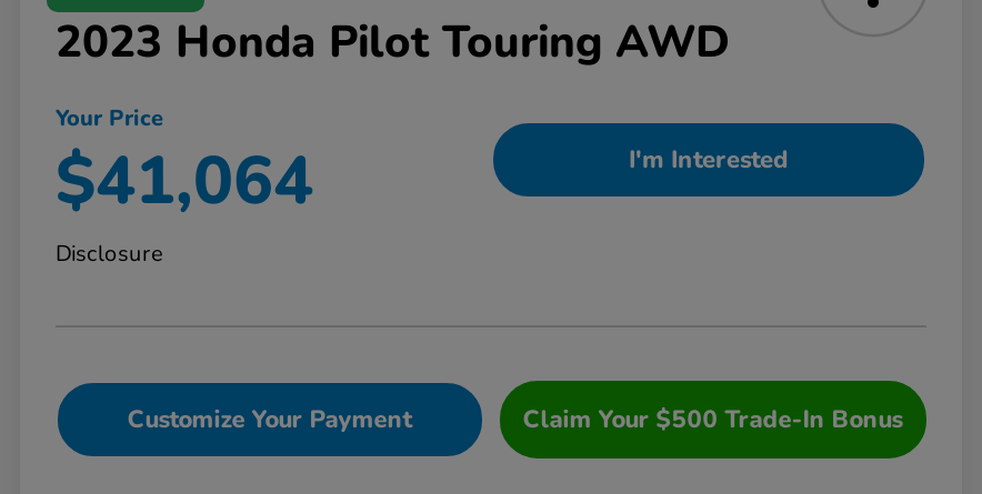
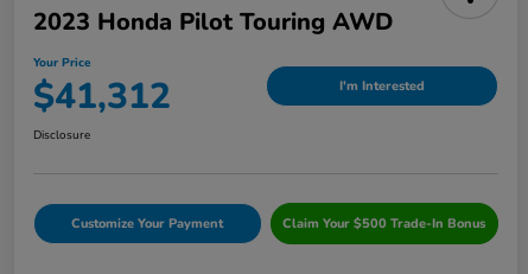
[56,136,313,227] $41,064 -> [33,72,171,121] $41,312

